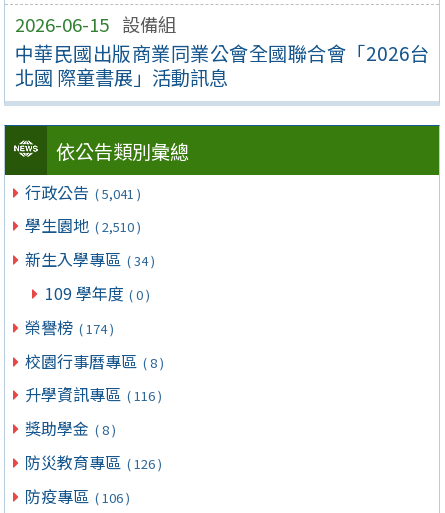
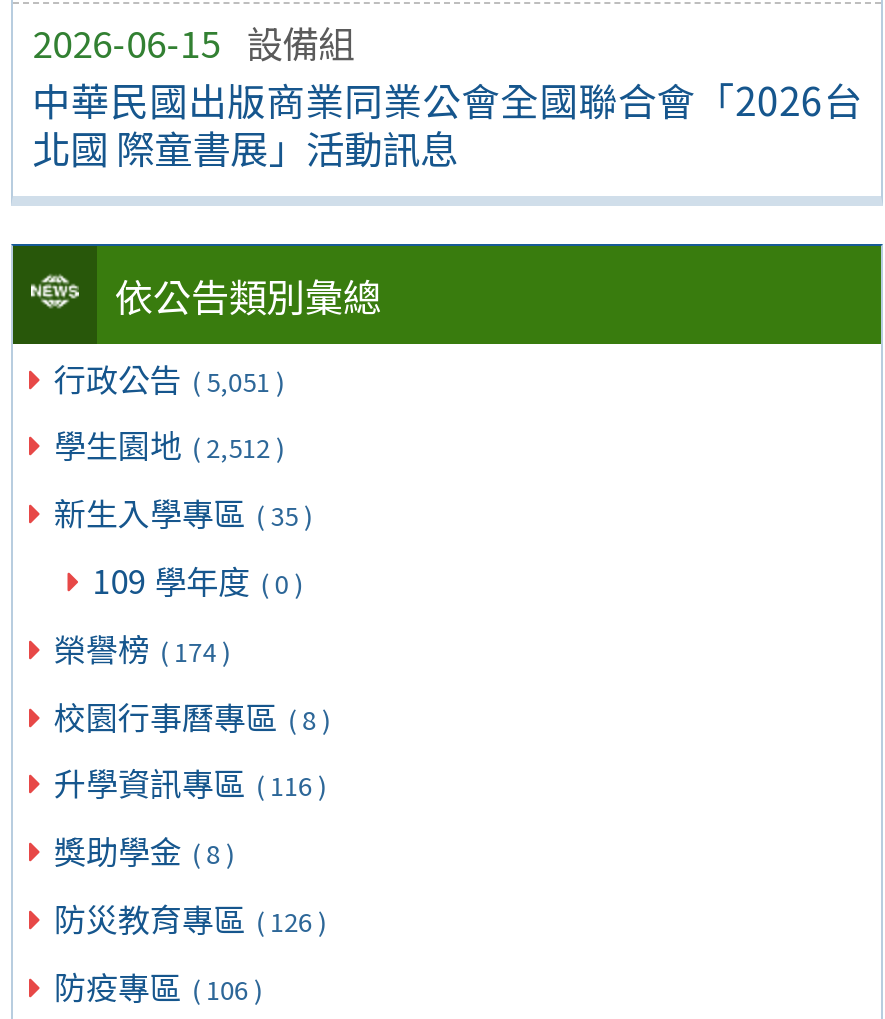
[25,180,141,204] 行政公告 ( 5,041 ) -> [54,353,284,401] 行政公告 ( 5,051 )
[25,213,141,237] 學生園地 ( 2,510 ) -> [54,421,284,469] 學生園地 ( 2,512 )
[25,247,155,271] 新生入學專區 ( 34 ) -> [54,488,312,536] 新生入學專區 ( 35 )

